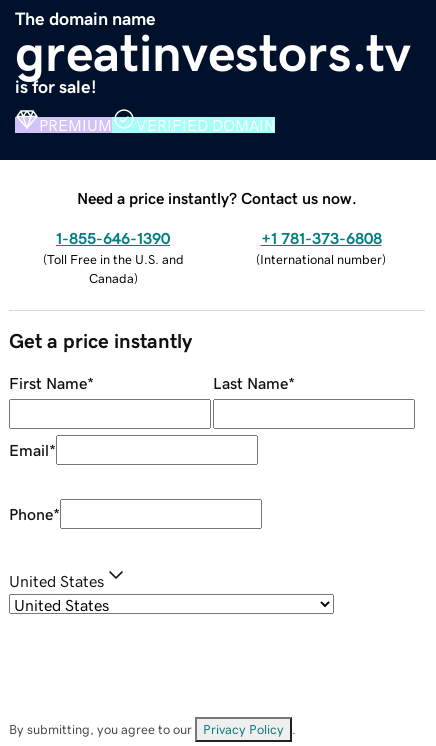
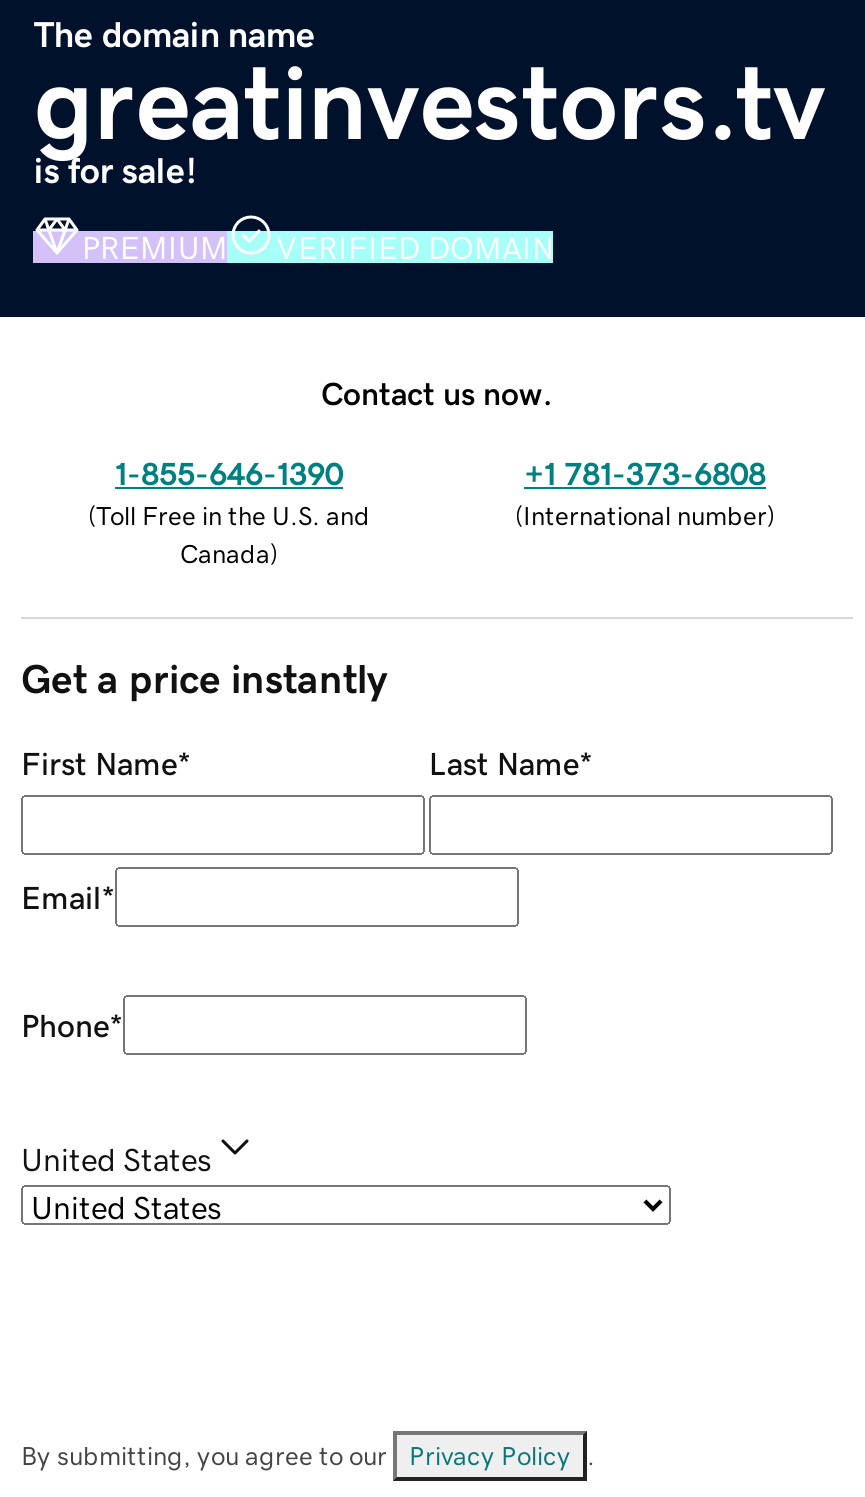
[77,190,357,206] Need a price instantly? Contact us now. -> [321,376,553,408] Contact us now.

